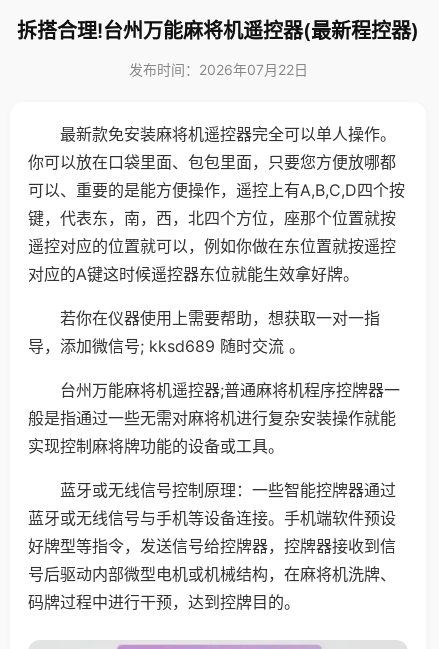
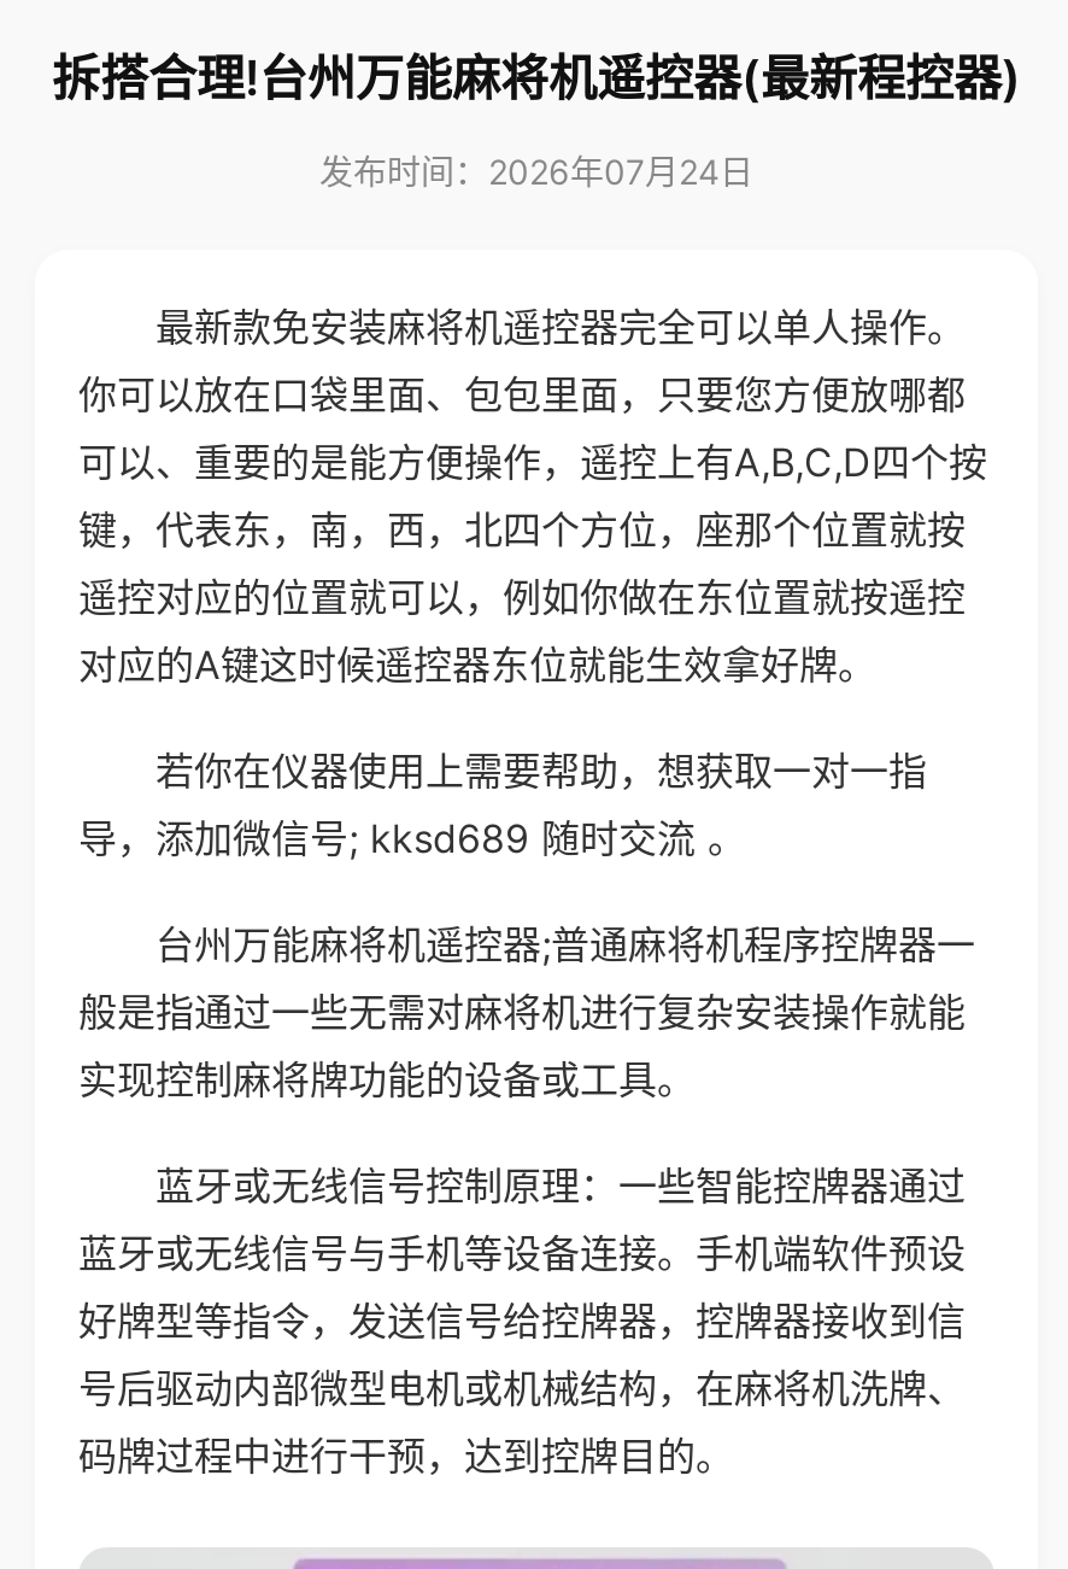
[128,61,307,78] 发布时间：2026年07月22日 -> [319,151,753,192] 发布时间：2026年07月24日

